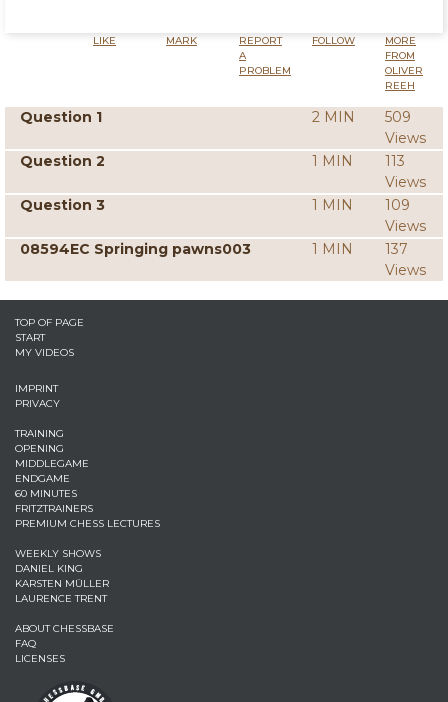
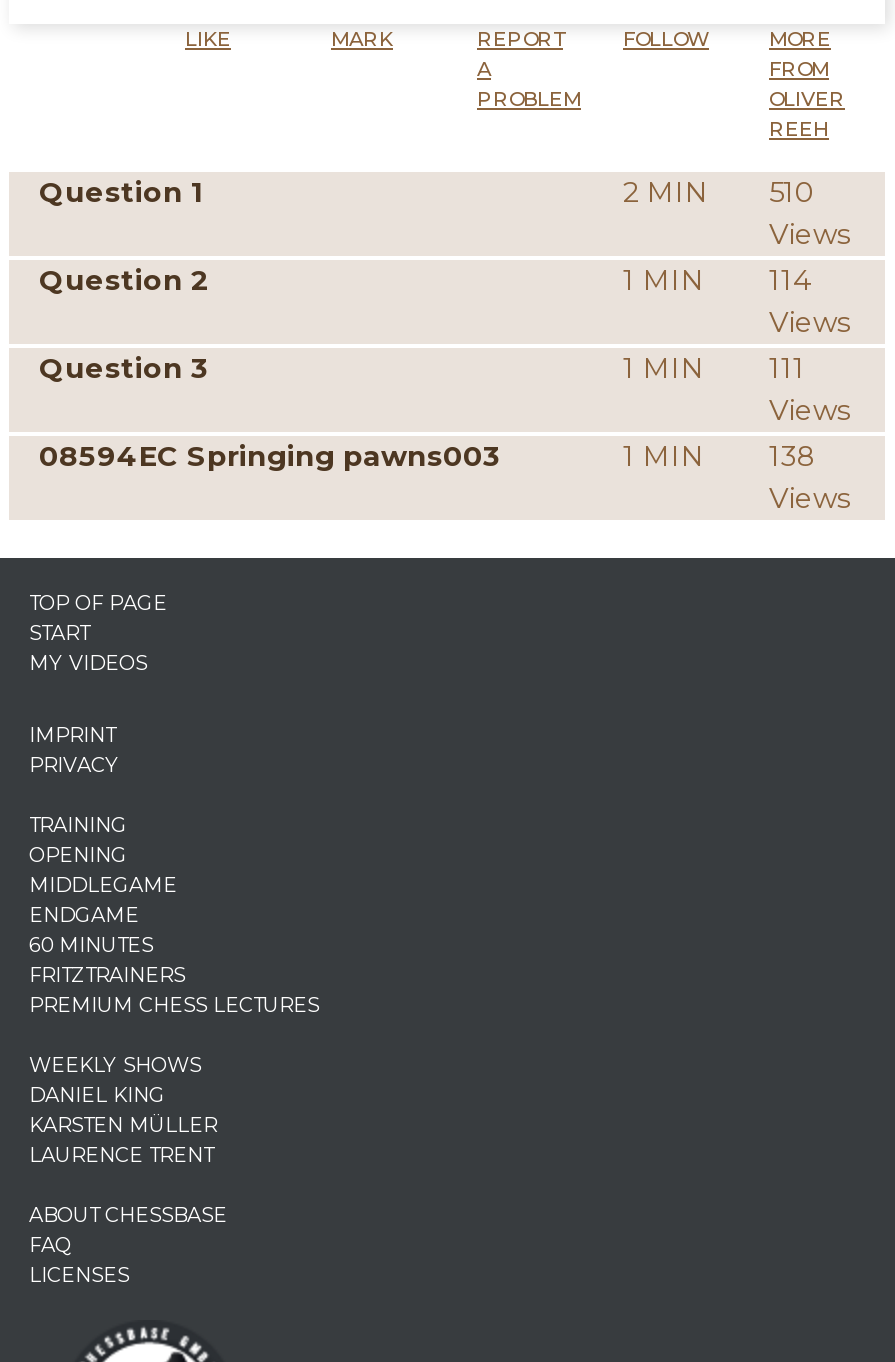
[312,108,411,126] 2 MIN 509 -> [623,174,815,210] 2 MIN 510
[312,152,405,170] 1 MIN 113 -> [623,262,811,298] 1 MIN 114
[312,196,410,214] 1 MIN 109 -> [623,350,805,386] 1 MIN 111
[312,240,408,258] 1 MIN 137 -> [623,438,817,474] 1 MIN 138

